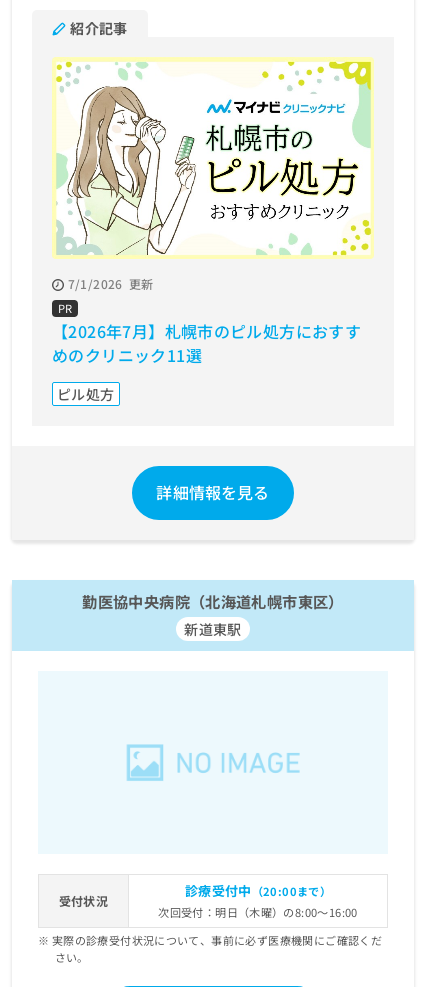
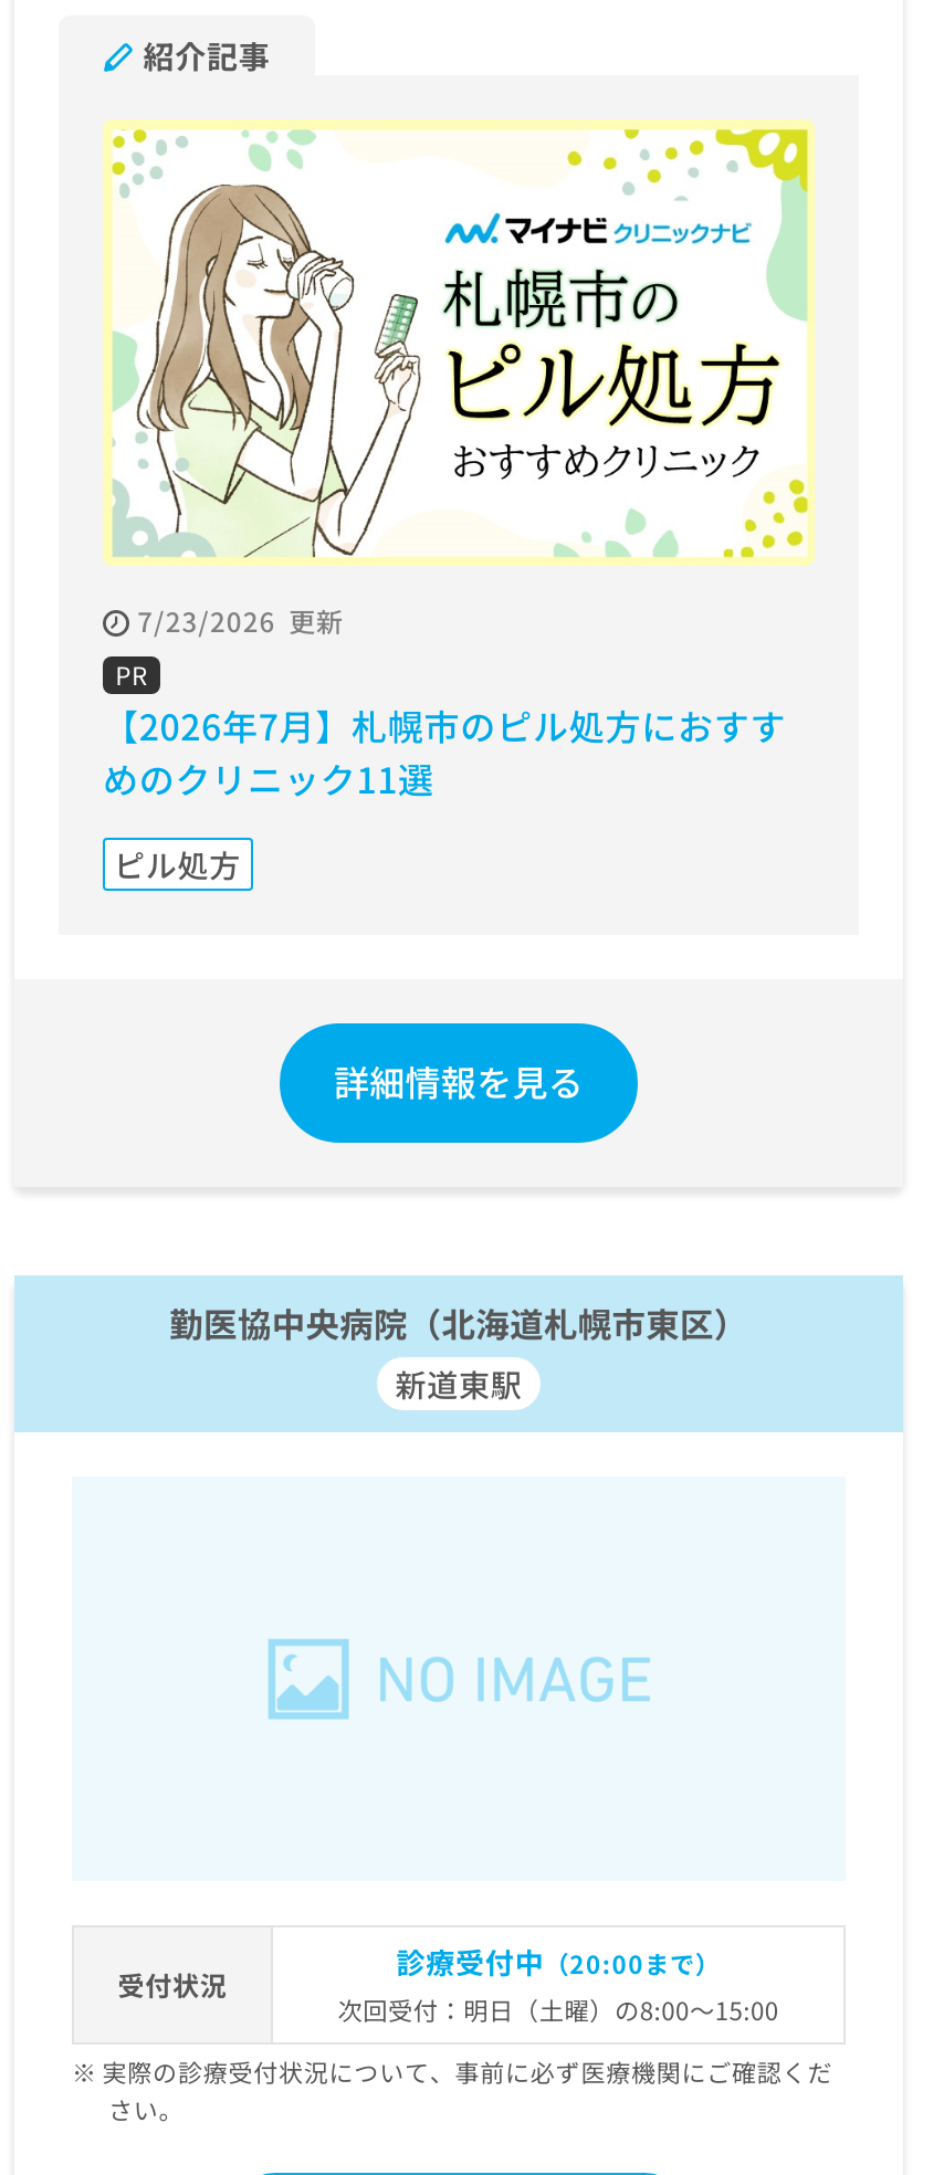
[68,275,153,292] 7/1/2026 更新 -> [137,601,344,639] 7/23/2026 更新
[158,904,358,920] 次回受付：明日（木曜）の8:00～16:00 -> [338,1992,779,2028] 次回受付：明日（土曜）の8:00～15:00

